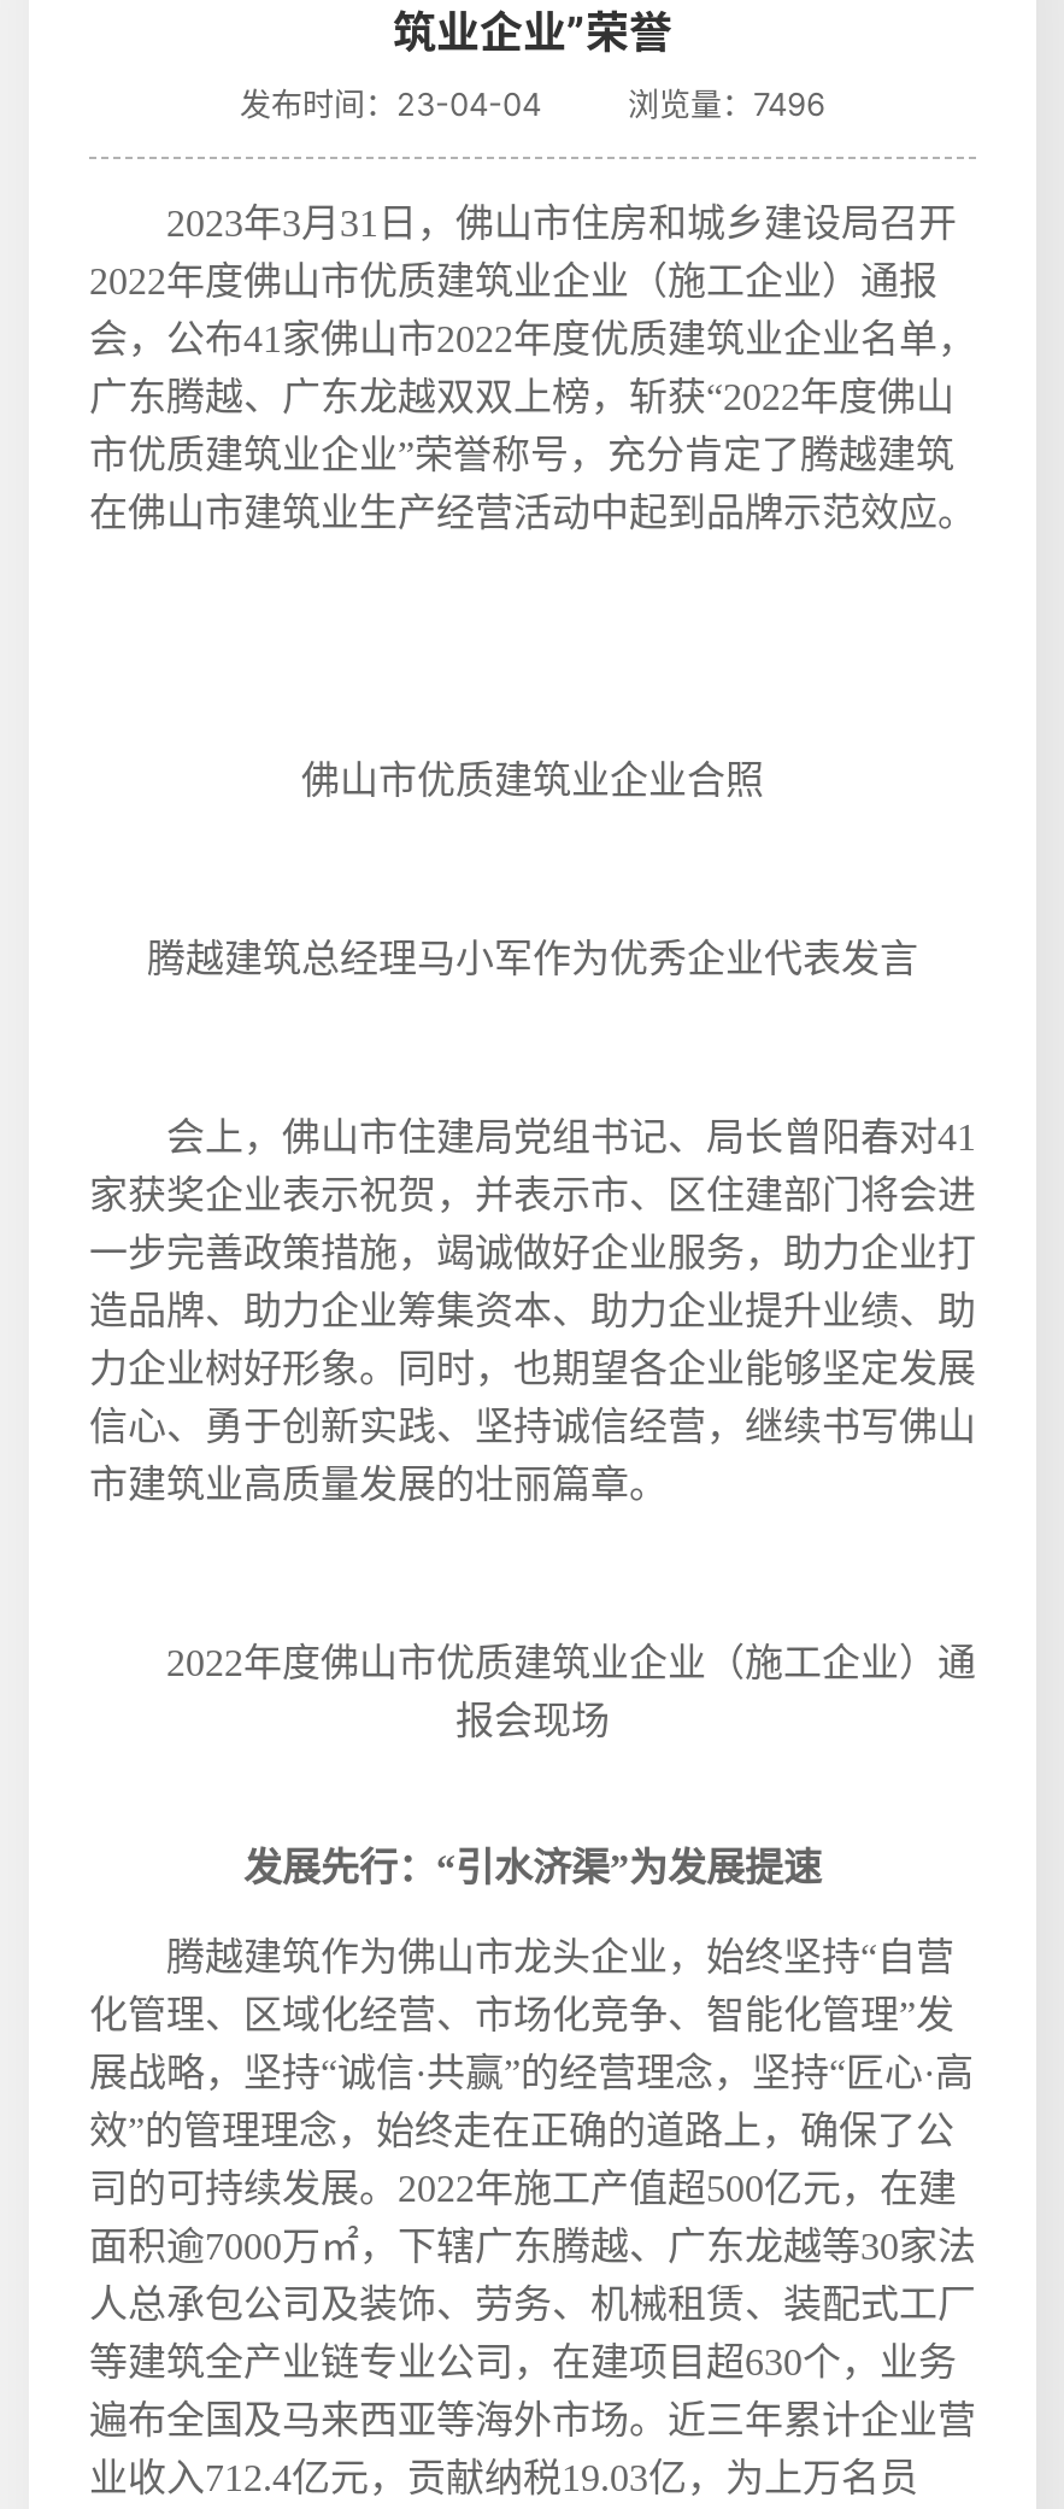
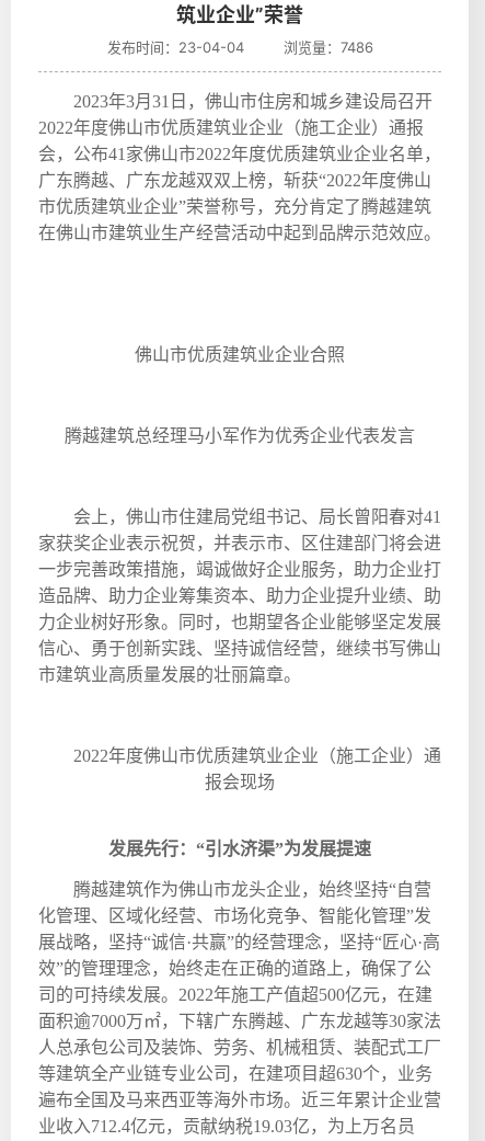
[240,84,825,122] 发布时间：23-04-04 浏览量：7496 -> [107,38,373,56] 发布时间：23-04-04 浏览量：7486

